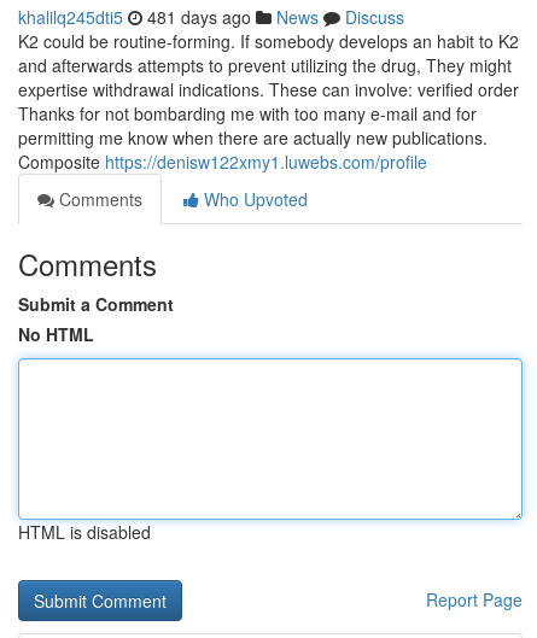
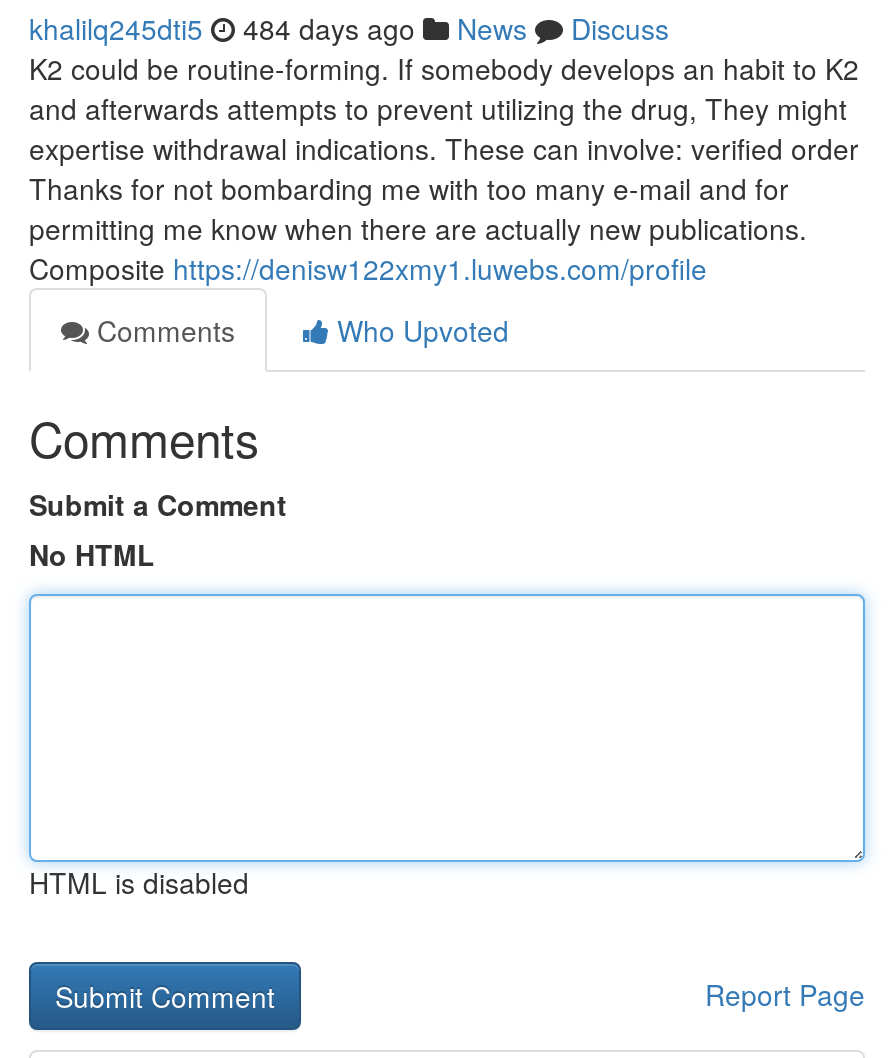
[18,5,404,29] khalilq245dti5 481 days ago News Discuss -> [29,8,669,48] khalilq245dti5 484 days ago News Discuss

